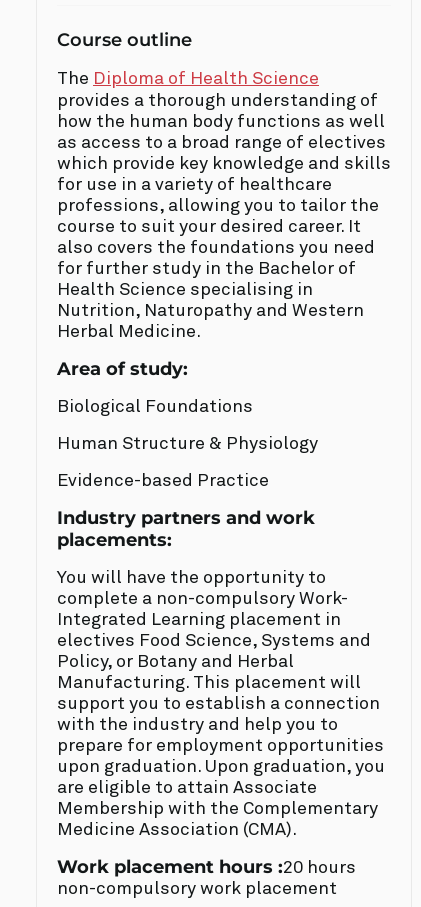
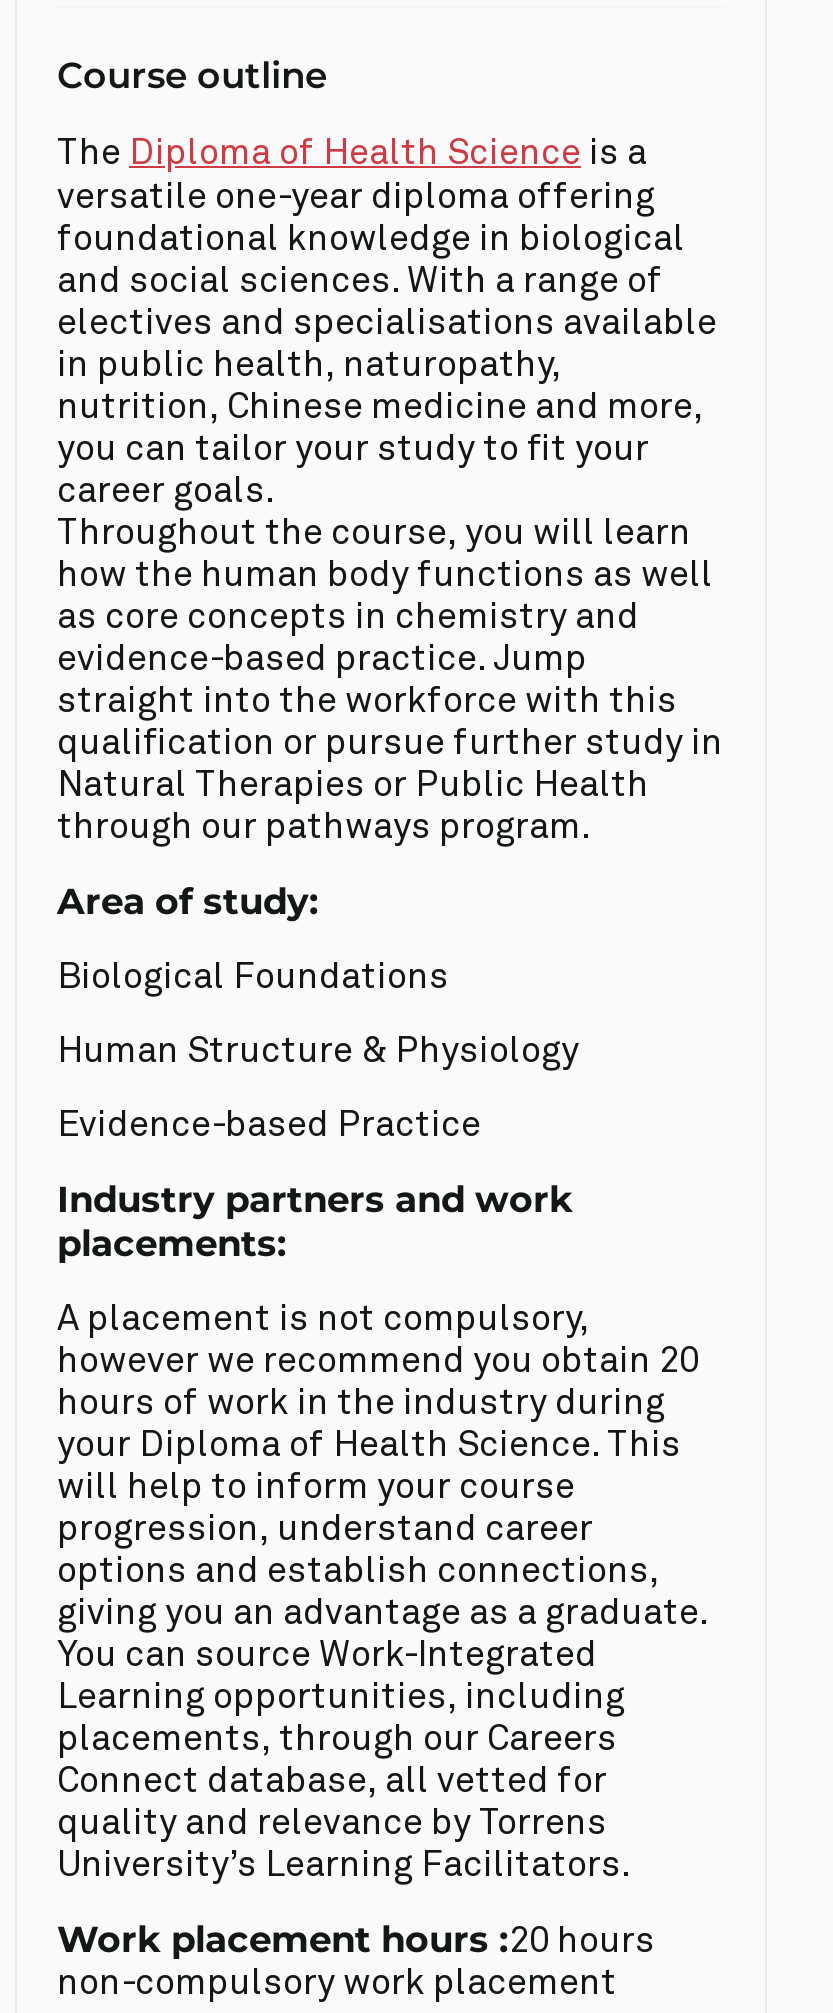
[57,70,378,110] The Diploma of Health Science | provides a thorough understanding of -> [57,137,717,553] The Diploma of Health Science is a | versatile one-year diploma offering | foundational knowledge in biological | and social sciences. With a range of | electives and specialisations available | in public health, naturopathy, | nutrition, Chinese medicine and more, | you can tailor your study to fit your | career goals. | Throughout the course, you will learn
moved [57,113,385,131] -> [57,559,713,595]: how the human body functions as well
[57,134,391,341] as access to a broad range of electives | which provide key knowledge and skills | for use in a variety of healthcare | professions, allowing you to tailor the | course to suit your desired career. It | also covers the foundations you need | for further study in the Bachelor of | Health Science specialising in | Nutrition, Naturopathy and Western | Herbal Medicine. -> [57,601,723,847] as core concepts in chemistry and | evidence-based practice. Jump | straight into the workforce with this | qualification or pursue further study in | Natural Therapies or Public Health | through our pathways program.
[57,569,385,839] You will have the opportunity to | complete a non-compulsory Work- | Integrated Learning placement in | electives Food Science, Systems and | Policy, or Botany and Herbal | Manufacturing. This placement will | support you to establish a connection | with the industry and help you to | prepare for employment opportunities | upon graduation. Upon graduation, you | are eligible to attain Associate | Membership with the Complementary | Medicine Association (CMA). -> [57,1303,709,1885] A placement is not compulsory, | however we recommend you obtain 20 | hours of work in the industry during | your Diploma of Health Science. This | will help to inform your course | progression, understand career | options and establish connections, | giving you an advantage as a graduate. | You can source Work-Integrated | Learning opportunities, including | placements, through our Careers | Connect database, all vetted for | quality and relevance by Torrens | University’s Learning Facilitators.

